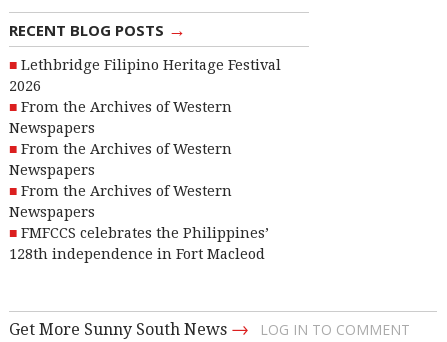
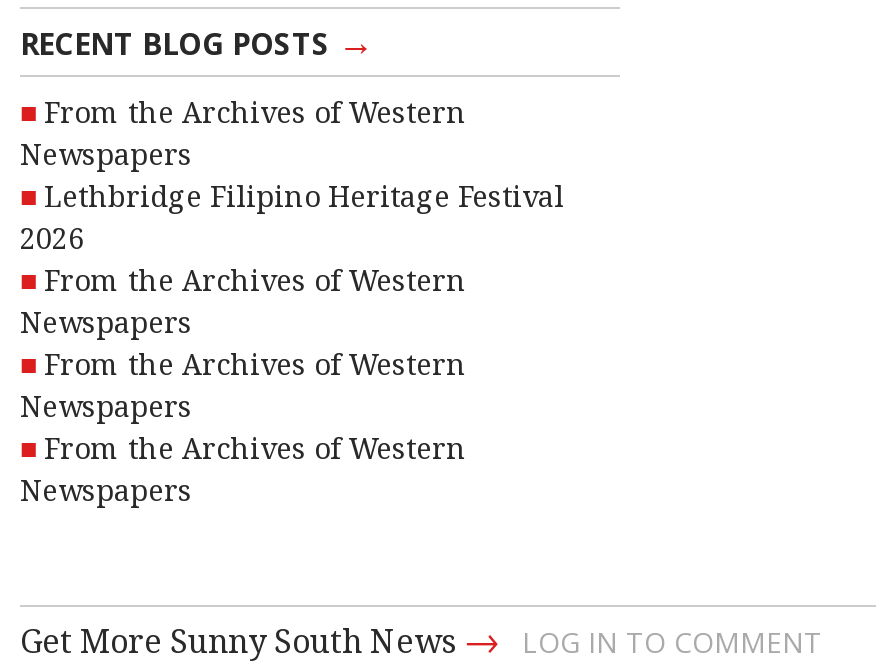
none -> [20,97,466,171] From the Archives of Western | Newspapers
moved [9,57,281,220] -> [20,181,564,507]: Lethbridge Filipino Heritage Festival | 2026 | From the Archives of Western | Newspapers | From the Archives of Western | Newspapers | From the Archives of Western | Newspapers
[9,225,269,262] FMFCCS celebrates the Philippines’ | 128th independence in Fort Macleod -> none

